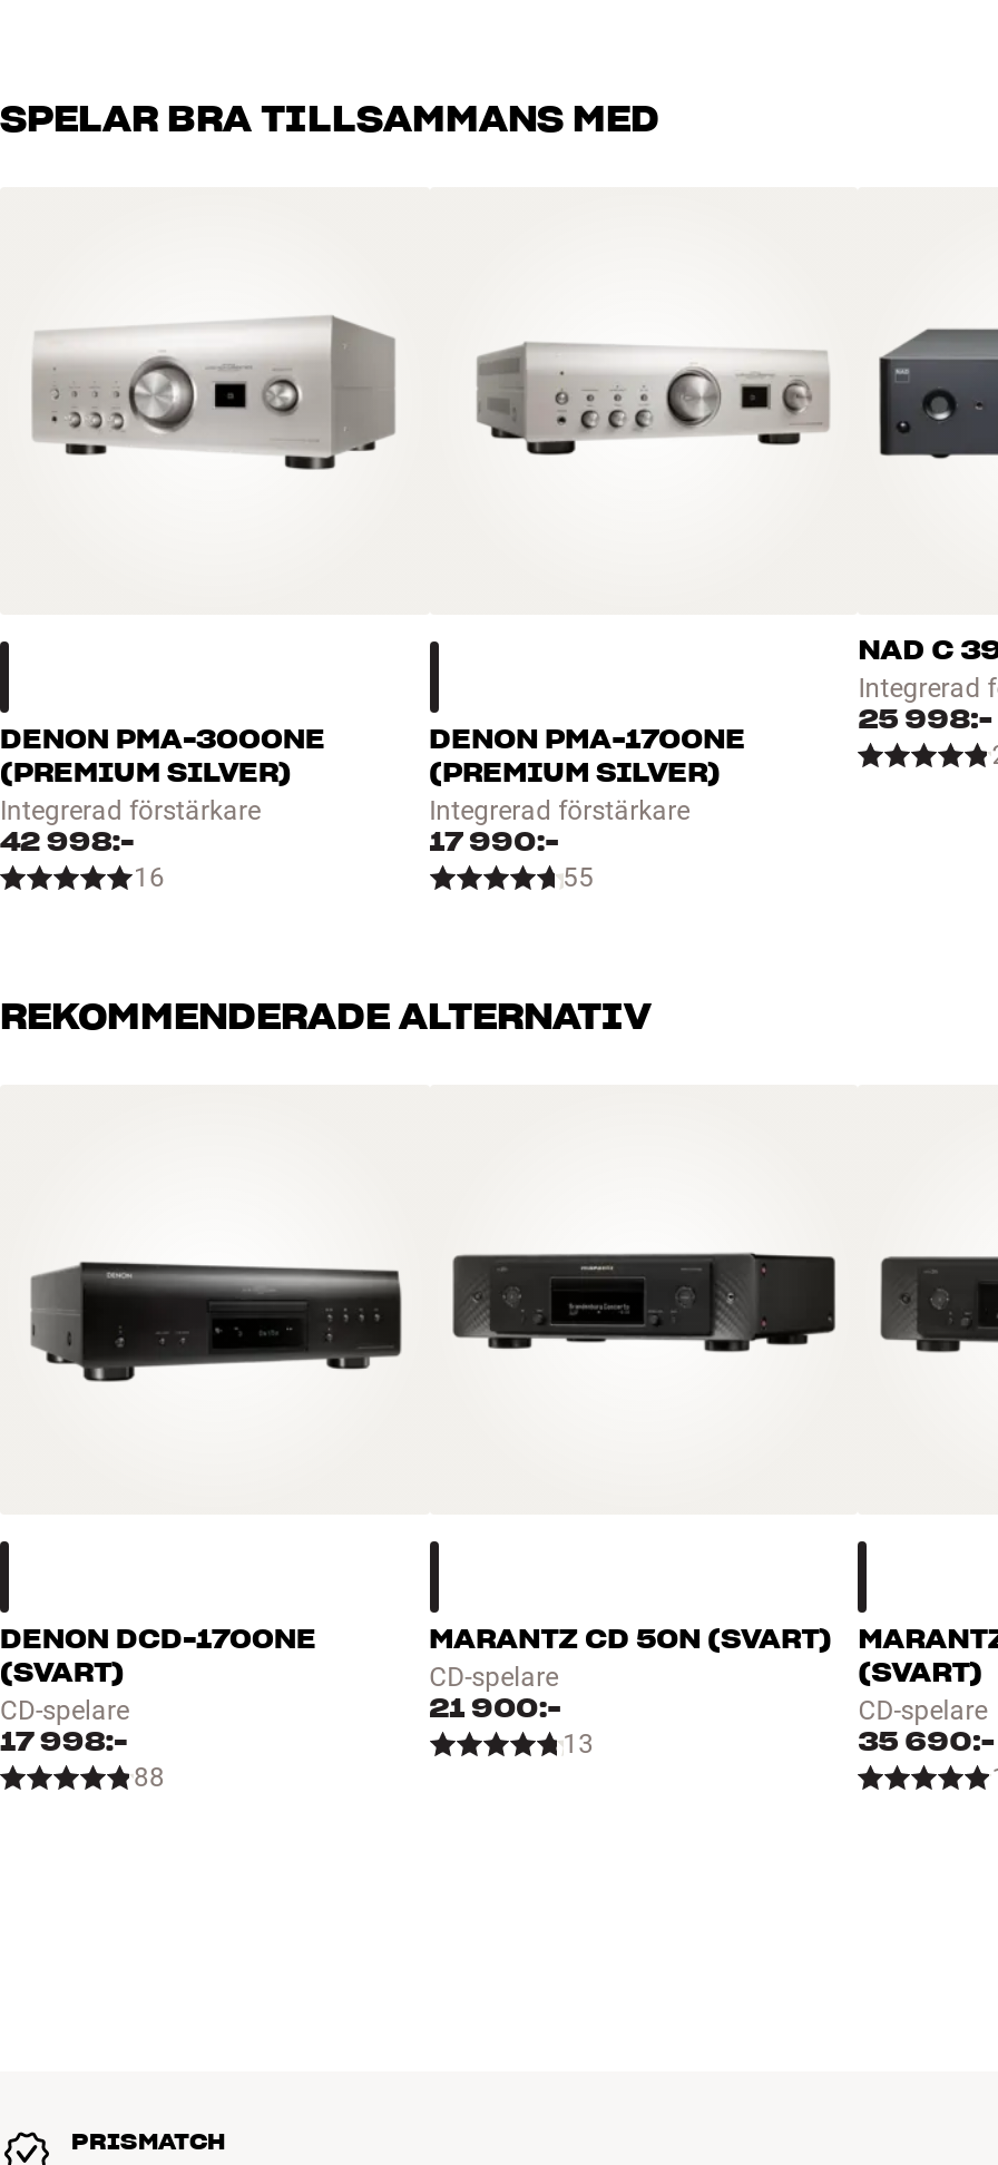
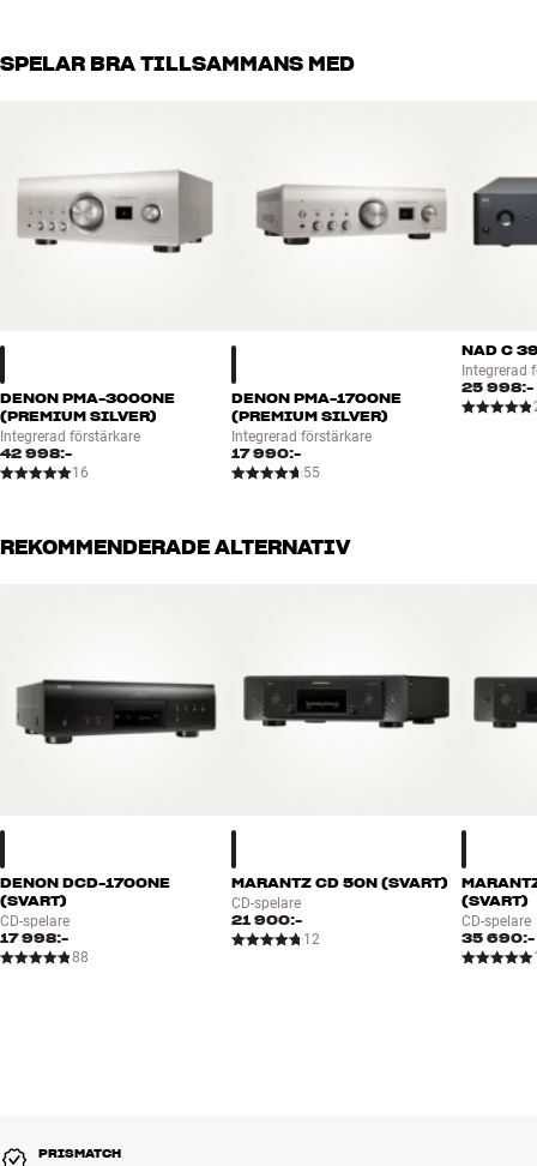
[563,1729,594,1760] 13 -> [303,931,320,948] 12

